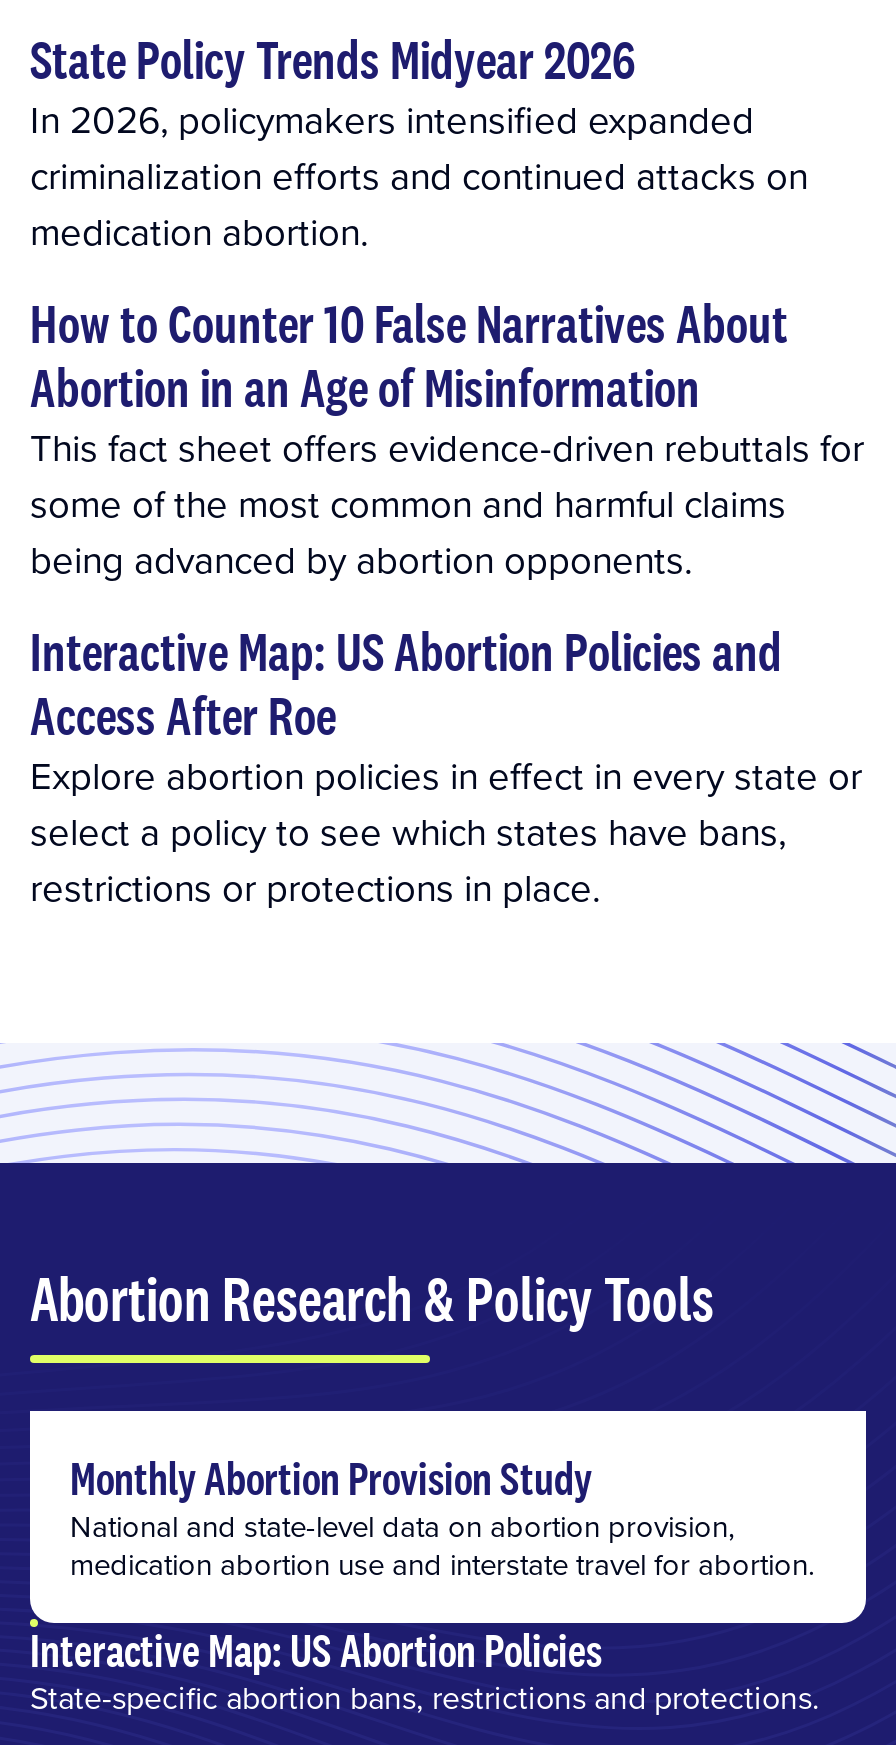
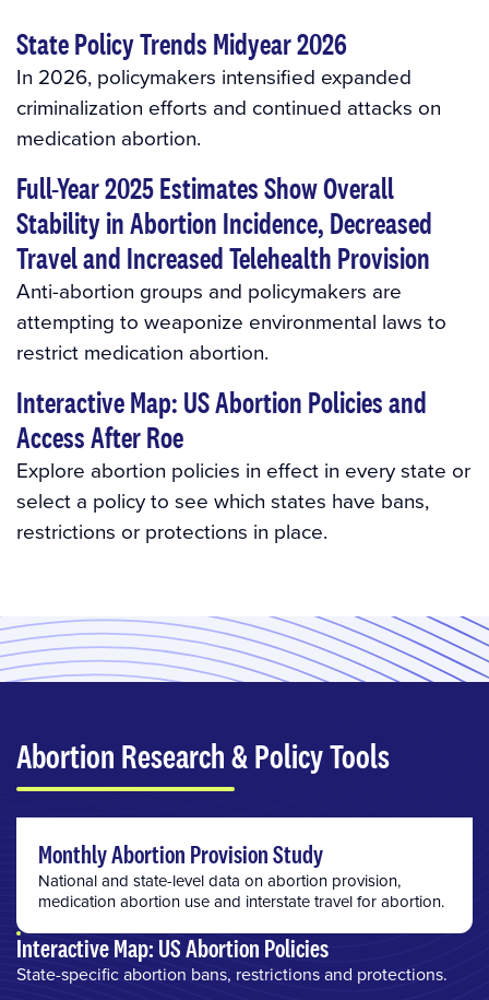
[30,288,864,586] How to Counter 10 False Narratives About | Abortion in an Age of Misinformation | This fact sheet offers evidence-driven rebuttals for | some of the most common and harmful claims | being advanced by abortion opponents. -> [16,169,446,367] Full-Year 2025 Estimates Show Overall | Stability in Abortion Incidence, Decreased | Travel and Increased Telehealth Provision | Anti-abortion groups and policymakers are | attempting to weaponize environmental laws to | restrict medication abortion.

